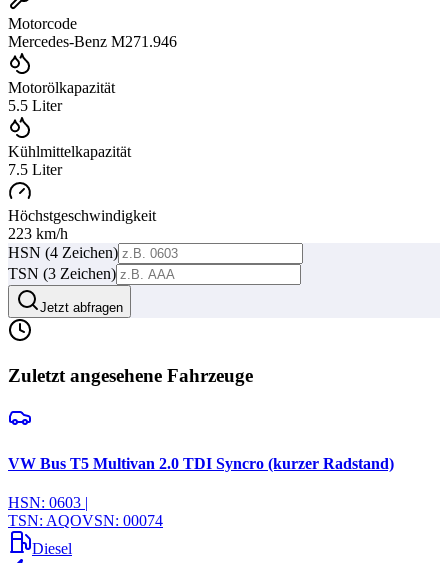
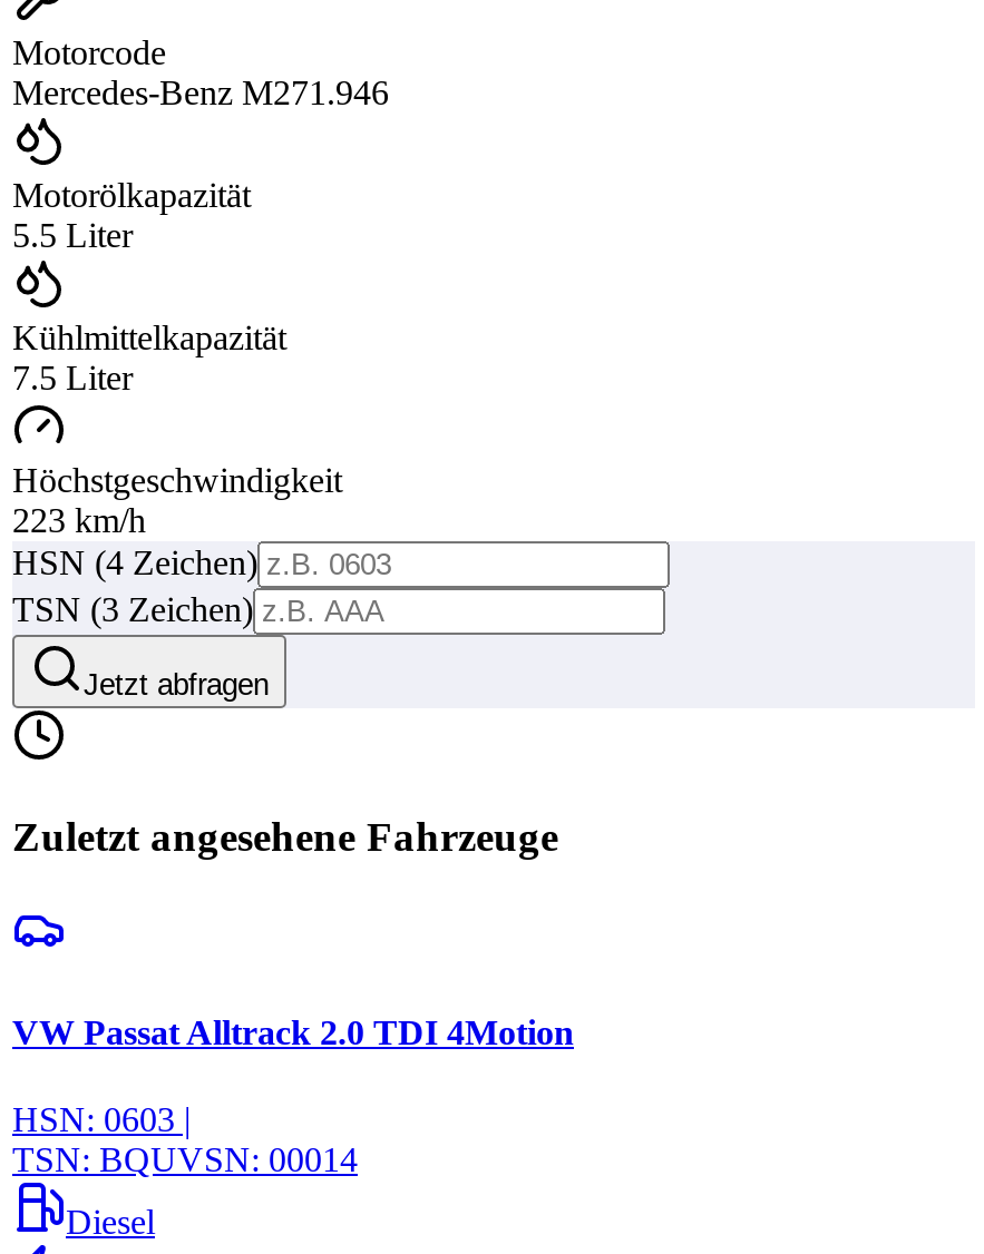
[8,454,394,471] VW Bus T5 Multivan 2.0 TDI Syncro (kurzer Radstand) -> [12,1012,574,1050] VW Passat Alltrack 2.0 TDI 4Motion
[8,512,163,529] TSN: AQOVSN: 00074 -> [12,1140,358,1178] TSN: BQUVSN: 00014

